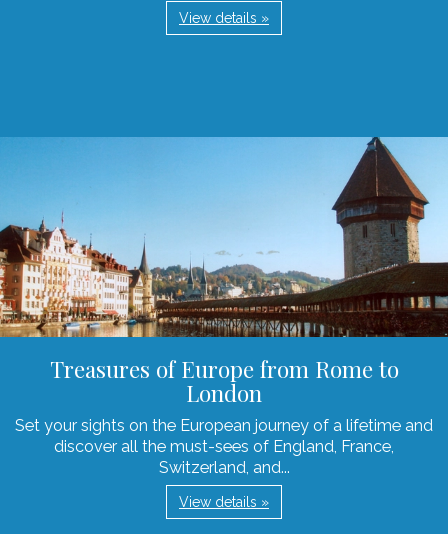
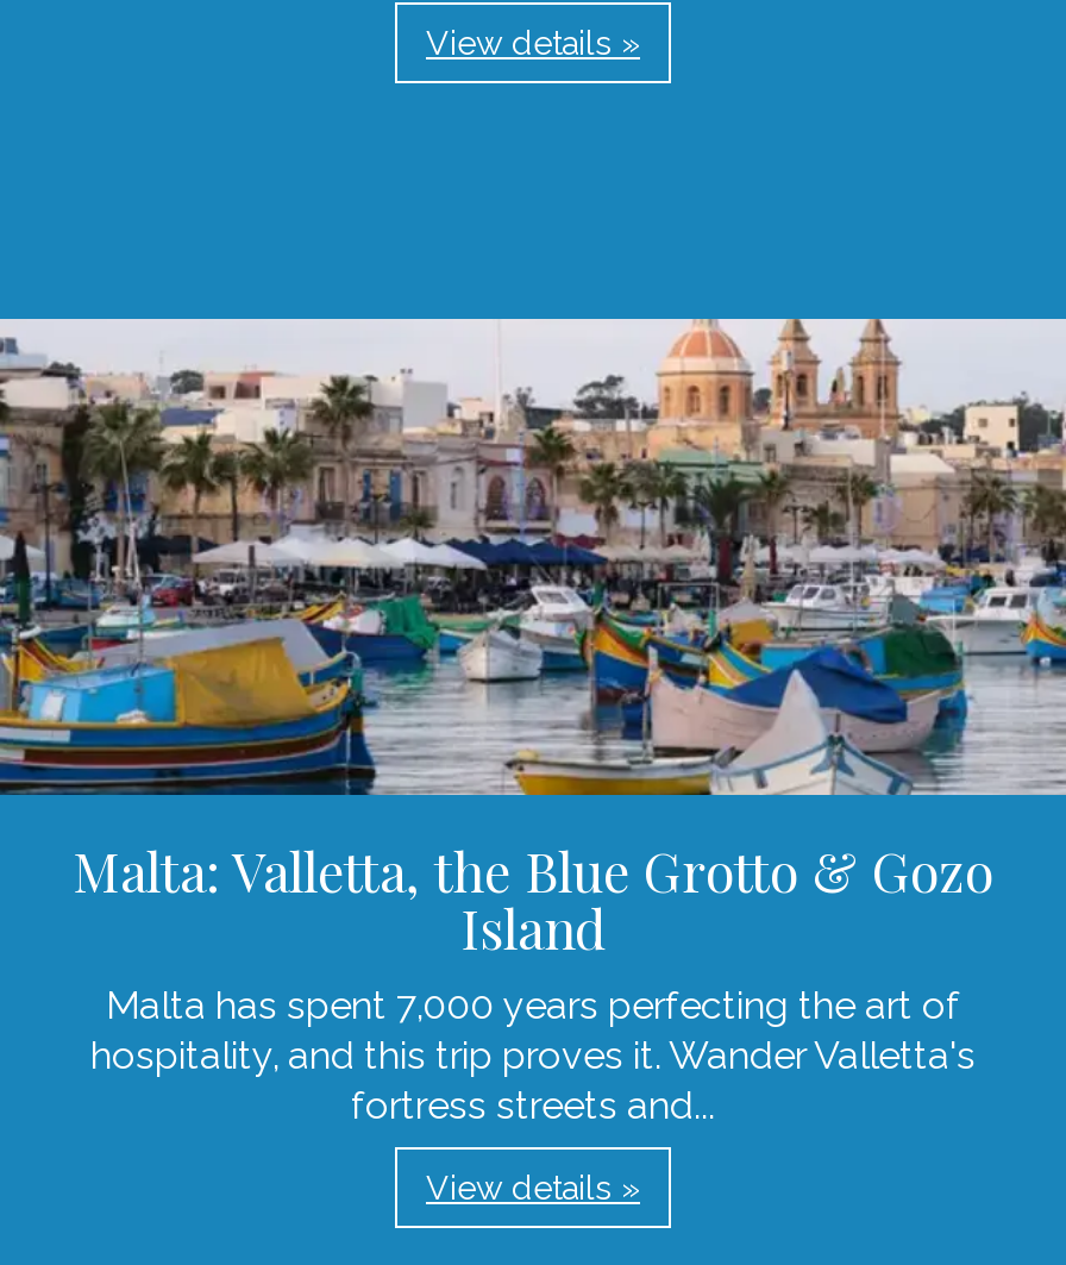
[3,136,445,477] [image] | Treasures of Europe from Rome to | London | Set your sights on the European journey of a lifetime and | discover all the must-sees of England, France, | Switzerland, and... -> [7,317,1059,1129] [image] | Malta: Valletta, the Blue Grotto & Gozo | Island | Malta has spent 7,000 years perfecting the art of | hospitality, and this trip proves it. Wander Valletta's | fortress streets and...

